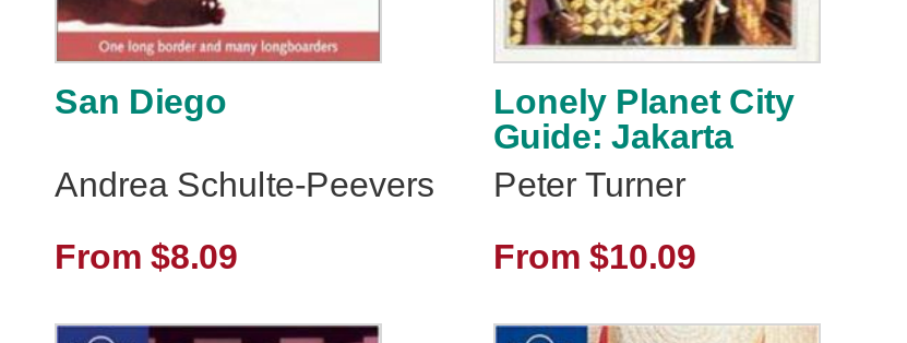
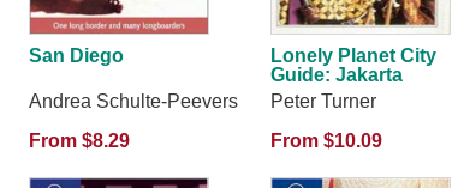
[55,239,238,276] From $8.09 -> [29,131,130,151] From $8.29

